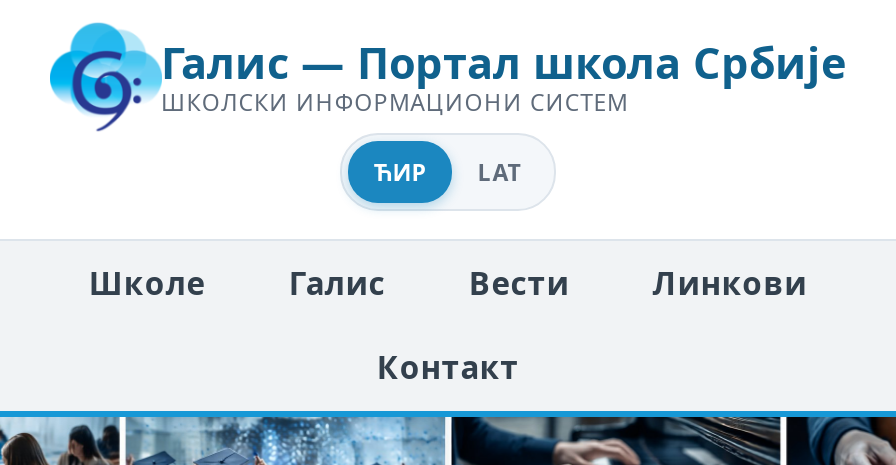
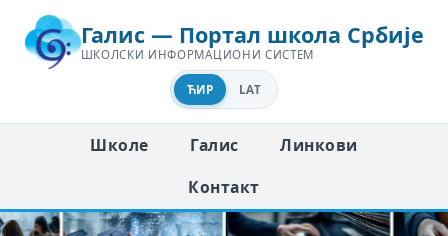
[469,261,569,305] Вести -> none

